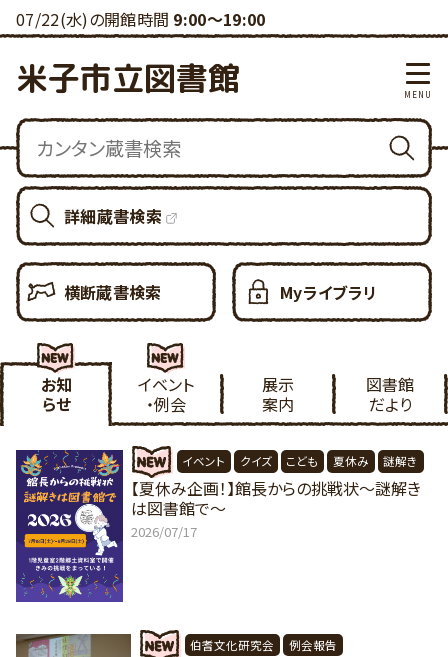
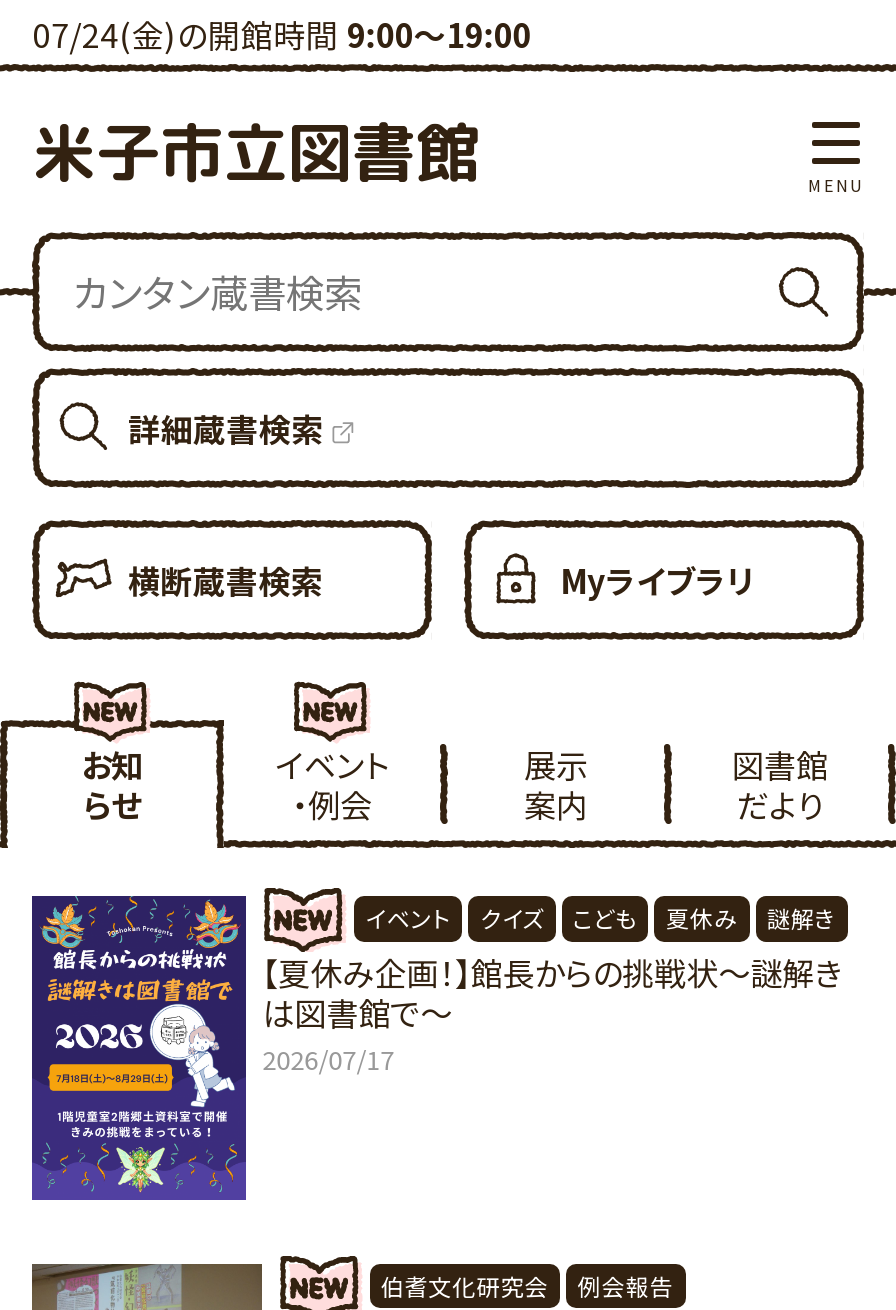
[16,7,266,31] 07/22(水)の開館時間9:00～19:00 -> [32,10,531,58] 07/24(金)の開館時間9:00～19:00

